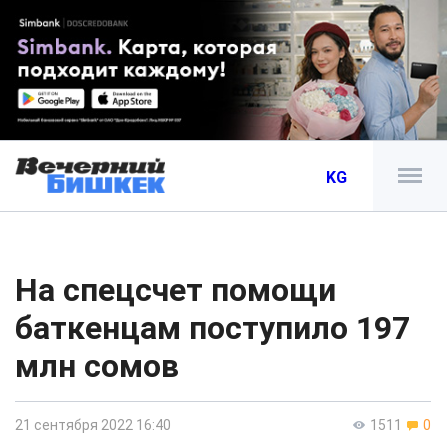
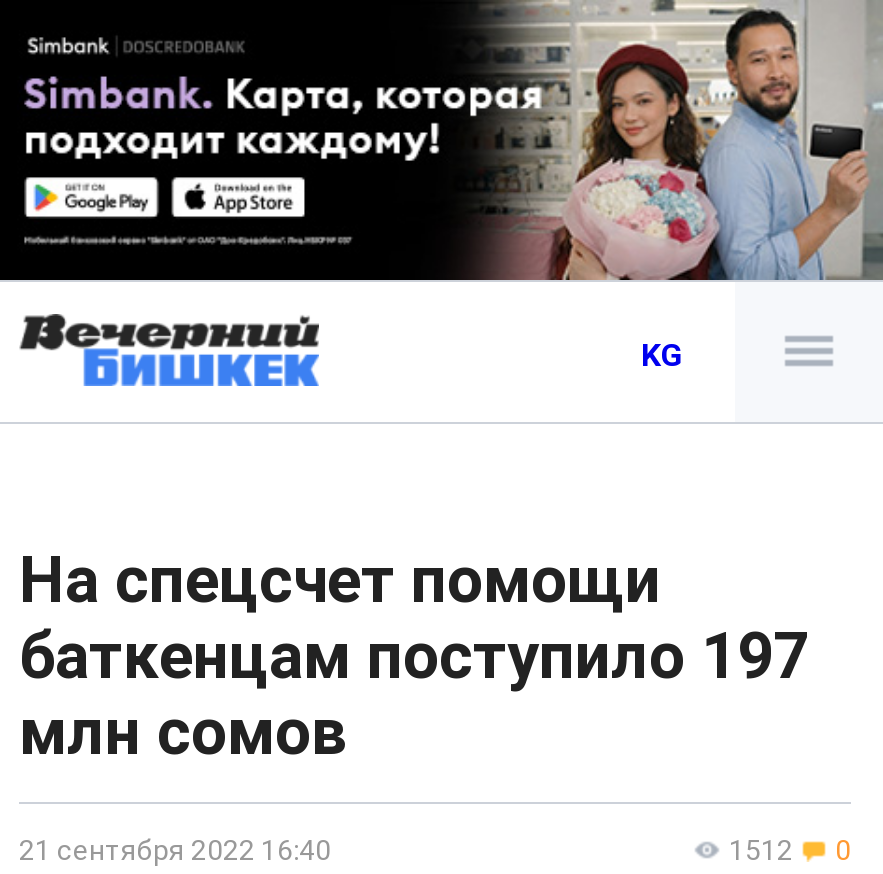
[367,417,431,433] 1511 0 -> [723,834,851,866] 1512 0

